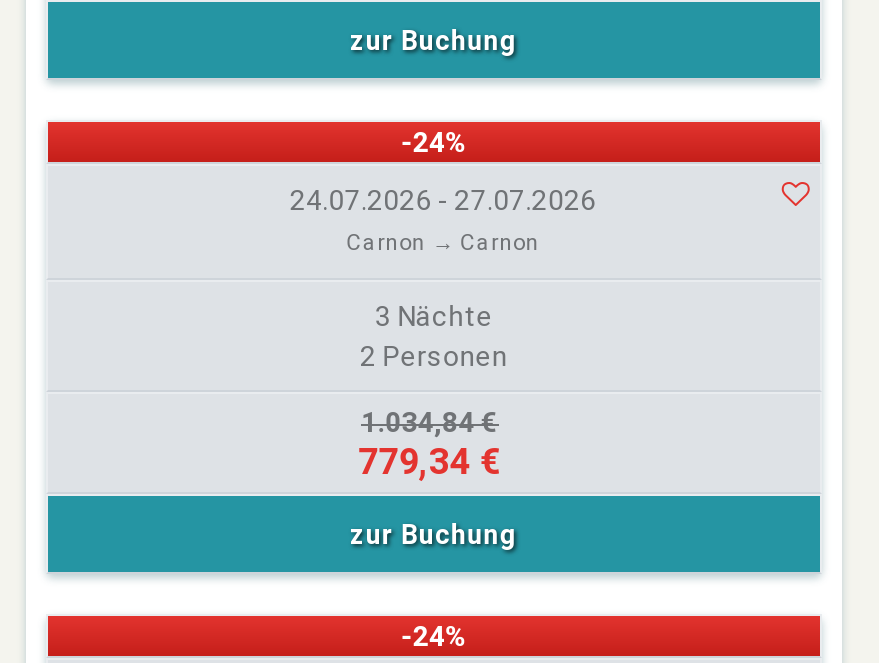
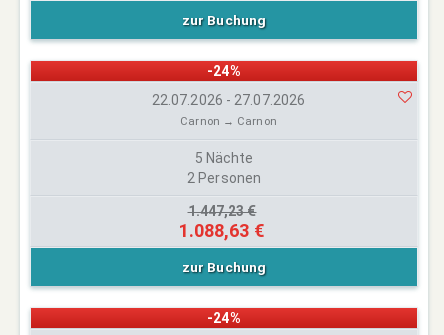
[290,184,596,216] 24.07.2026 - 27.07.2026 -> [152,92,305,108] 22.07.2026 - 27.07.2026
[375,300,493,332] 3 Nächte -> [195,150,253,166] 5 Nächte
[361,406,499,438] 1.034,84 € -> [187,203,256,219] 1.447,23 €
[358,440,502,482] 779,34 € -> [178,220,265,241] 1.088,63 €

